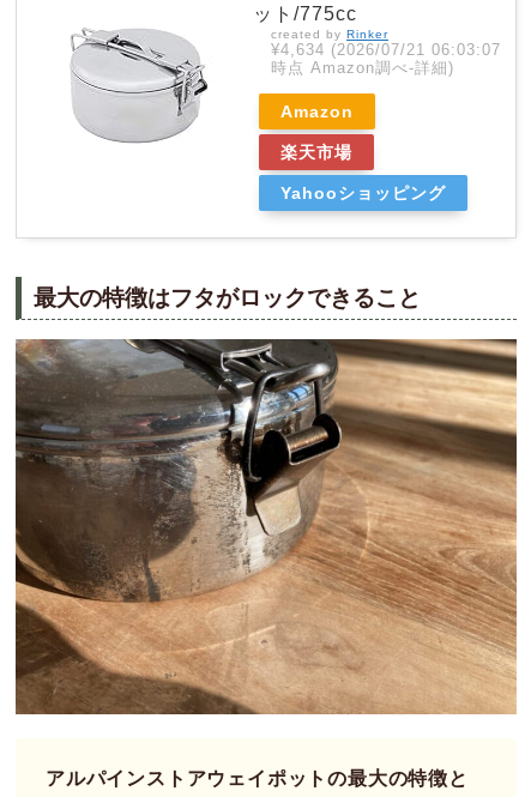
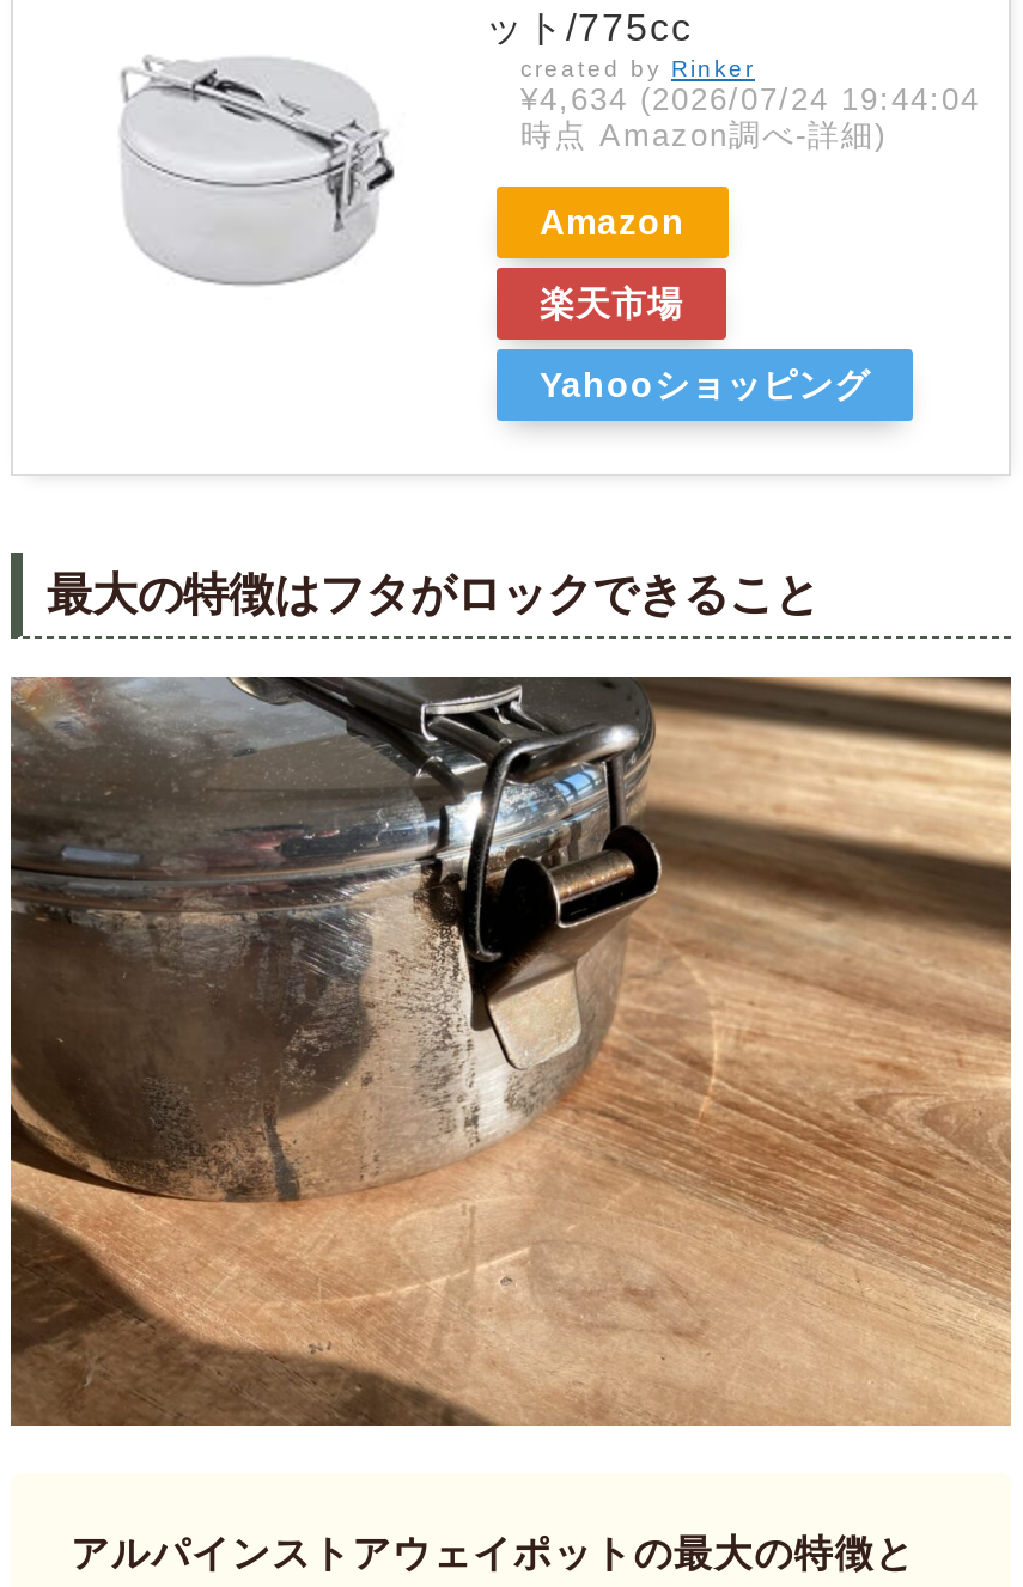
[271,41,501,59] ¥4,634 (2026/07/21 06:03:07 -> [520,81,980,117] ¥4,634 (2026/07/24 19:44:04

